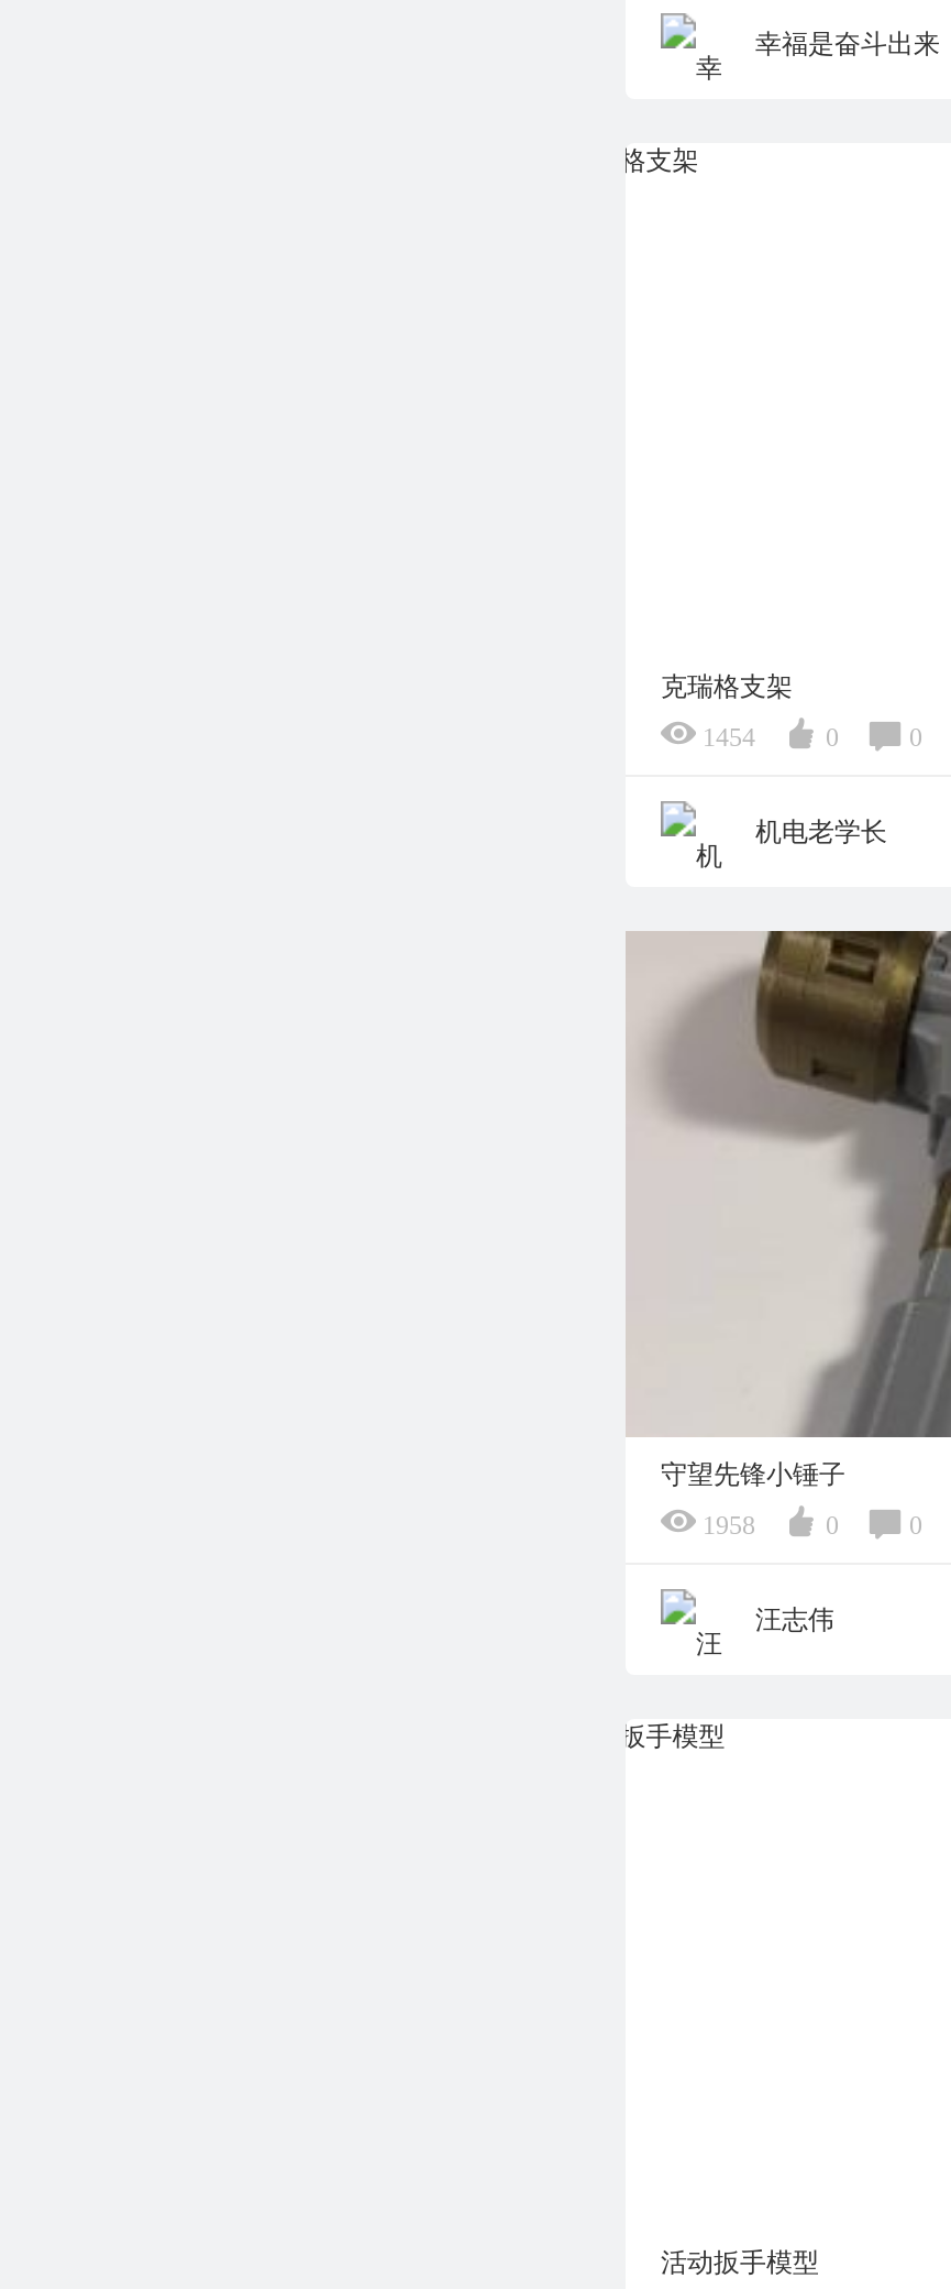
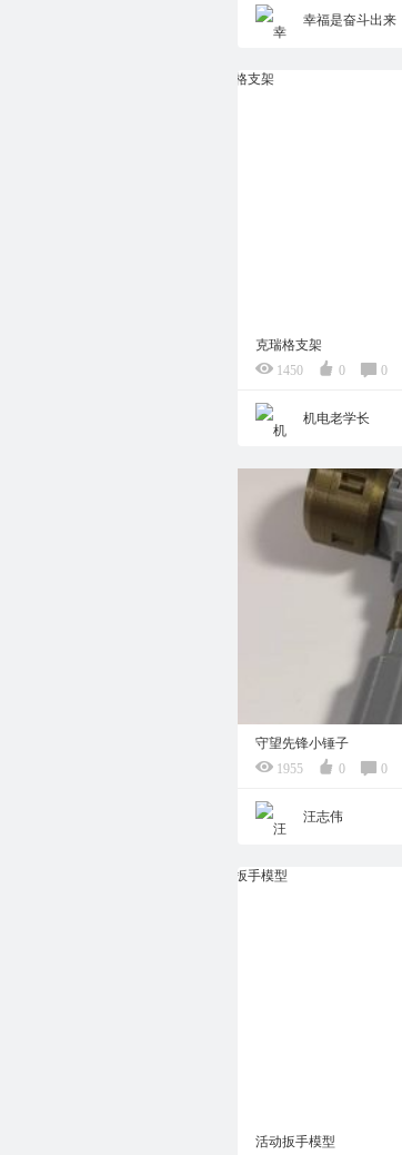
[703,722,755,753] 1454 -> [277,363,303,378] 1450
[703,1510,755,1541] 1958 -> [277,761,303,777] 1955

